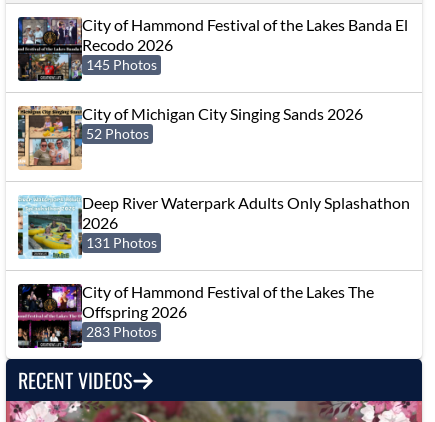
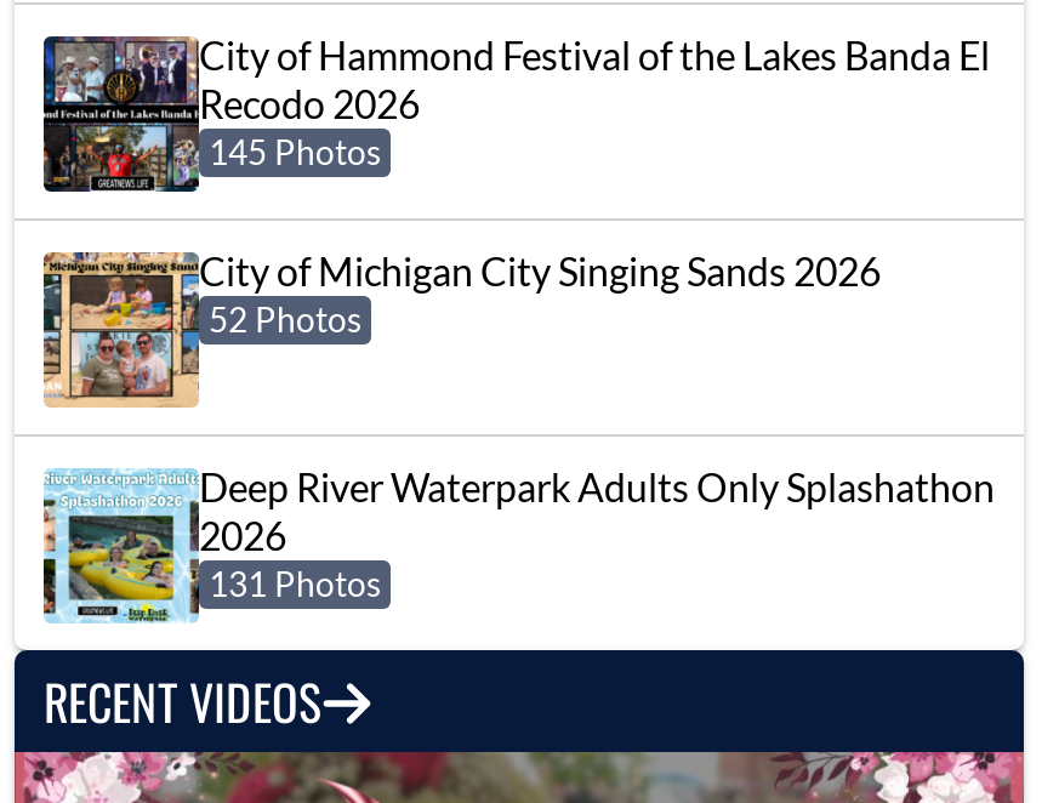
[17,282,374,349] [image] | City of Hammond Festival of the Lakes The | Offspring 2026 | 283 Photos -> none

